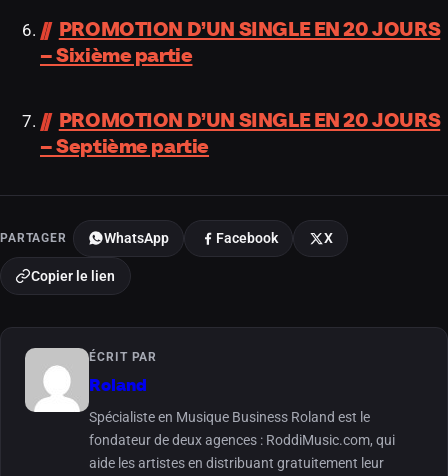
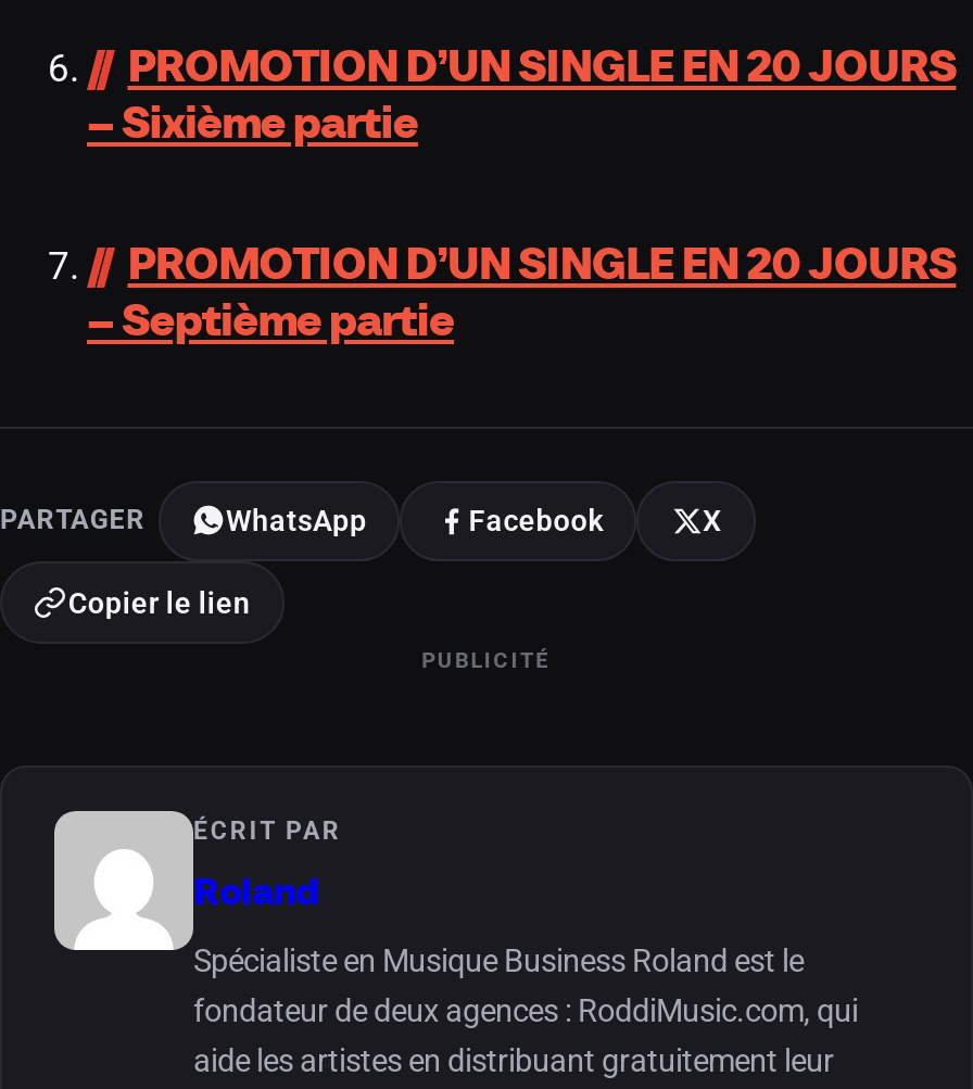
none -> [422,647,551,671] PUBLICITÉ

